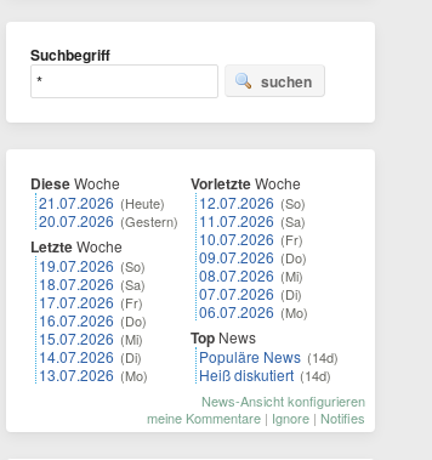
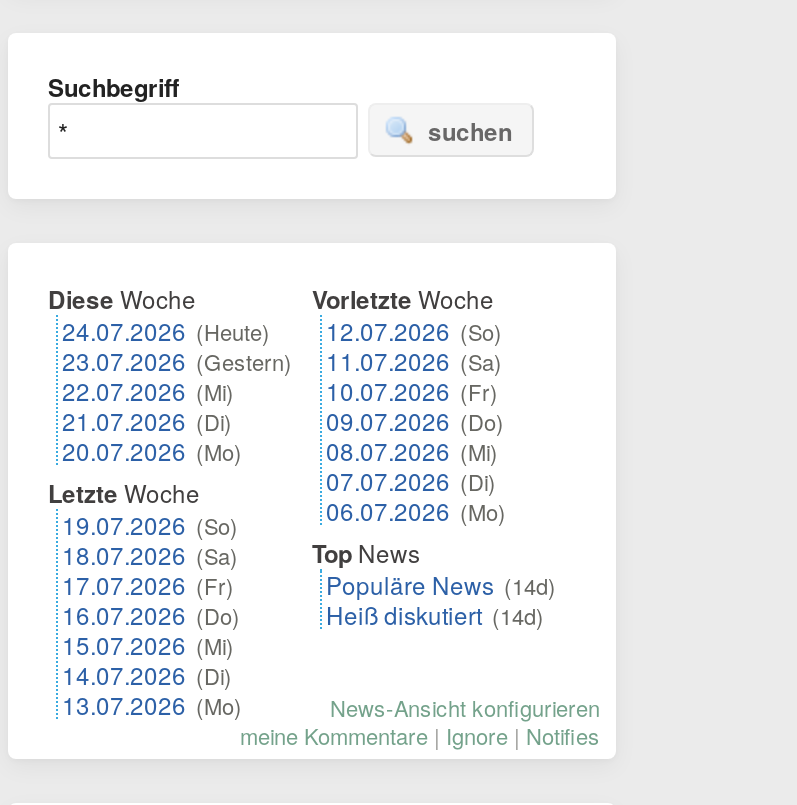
[39,192,178,231] 21.07.2026 (Heute) | 20.07.2026 (Gestern) -> [62,313,292,467] 24.07.2026 (Heute) | 23.07.2026 (Gestern) | 22.07.2026 (Mi) | 21.07.2026 (Di) | 20.07.2026 (Mo)
moved [30,235,148,385] -> [48,475,242,721]: Letzte Woche | 19.07.2026 (So) | 18.07.2026 (Sa) | 17.07.2026 (Fr) | 16.07.2026 (Do) | 15.07.2026 (Mi) | 14.07.2026 (Di) | 13.07.2026 (Mo)

